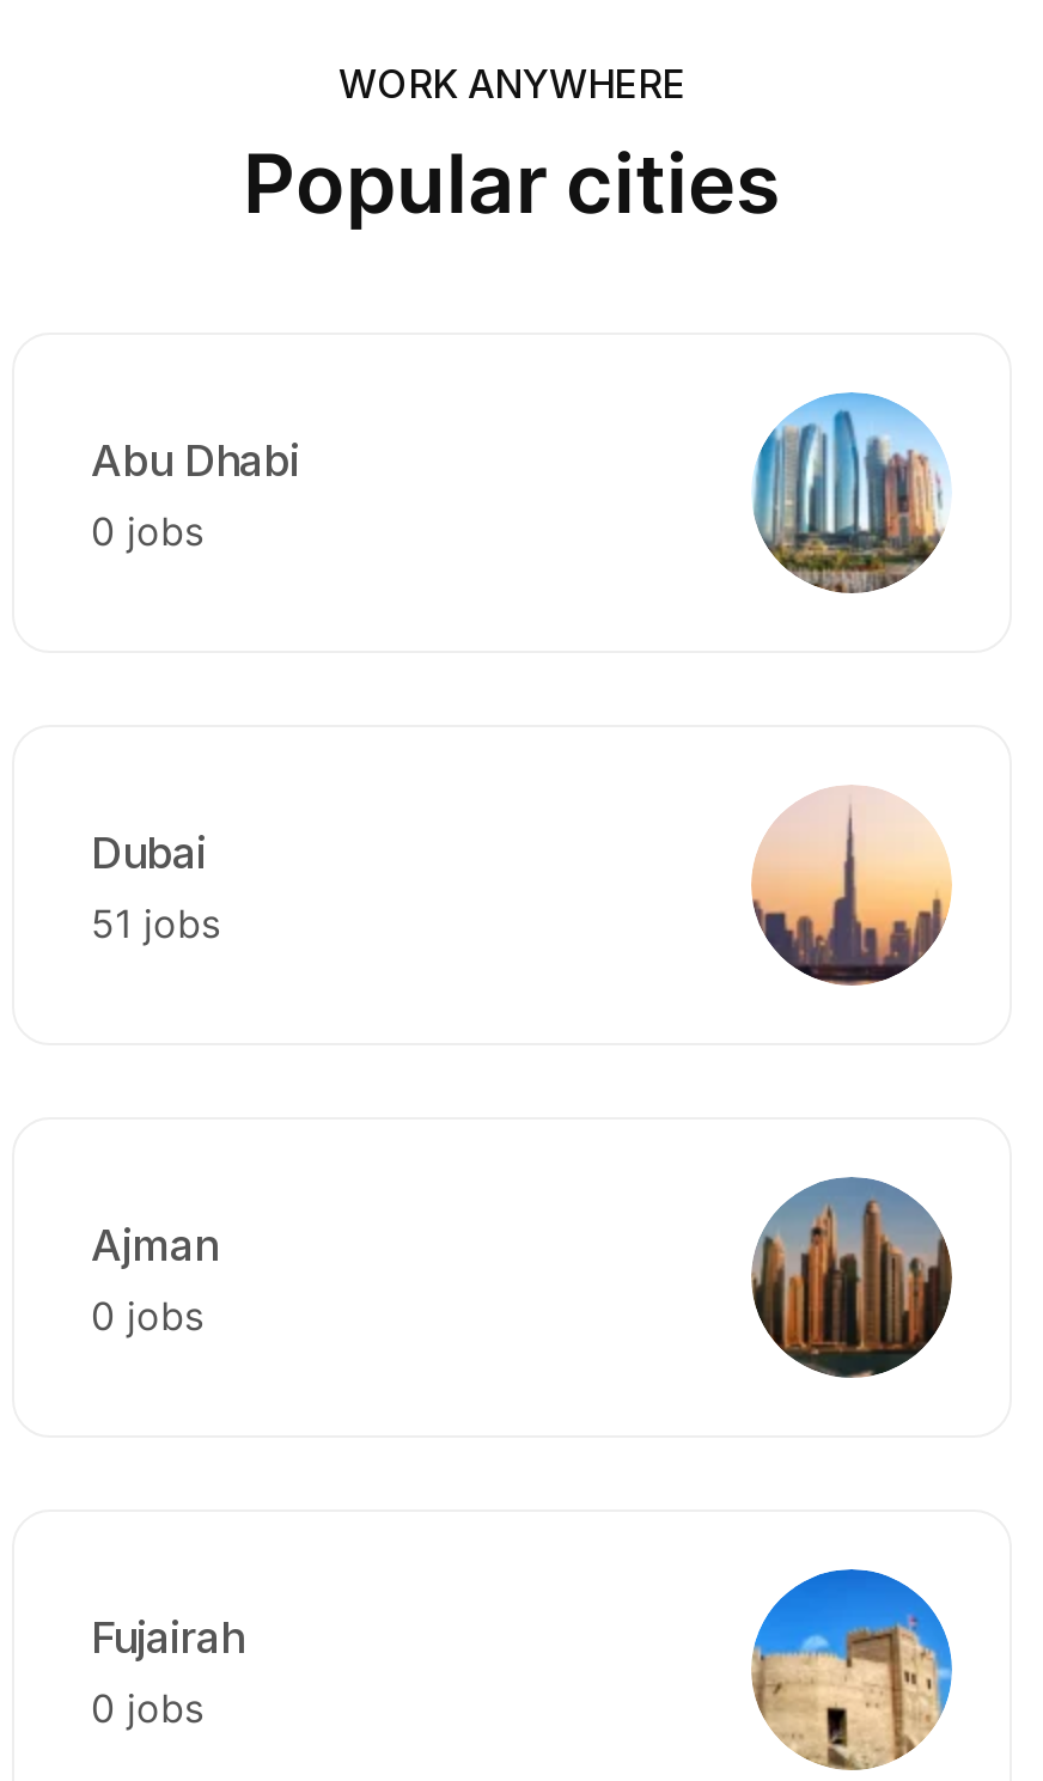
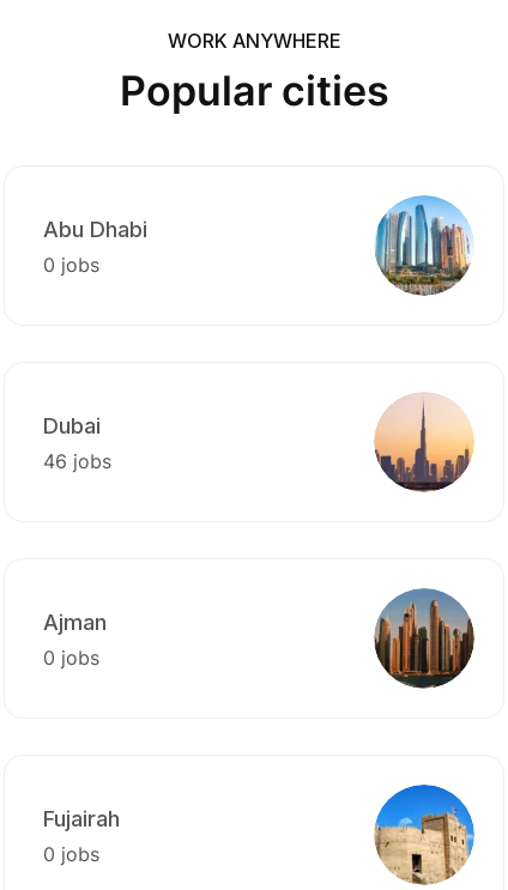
[91,899,220,947] 51 jobs -> [43,449,111,473] 46 jobs

